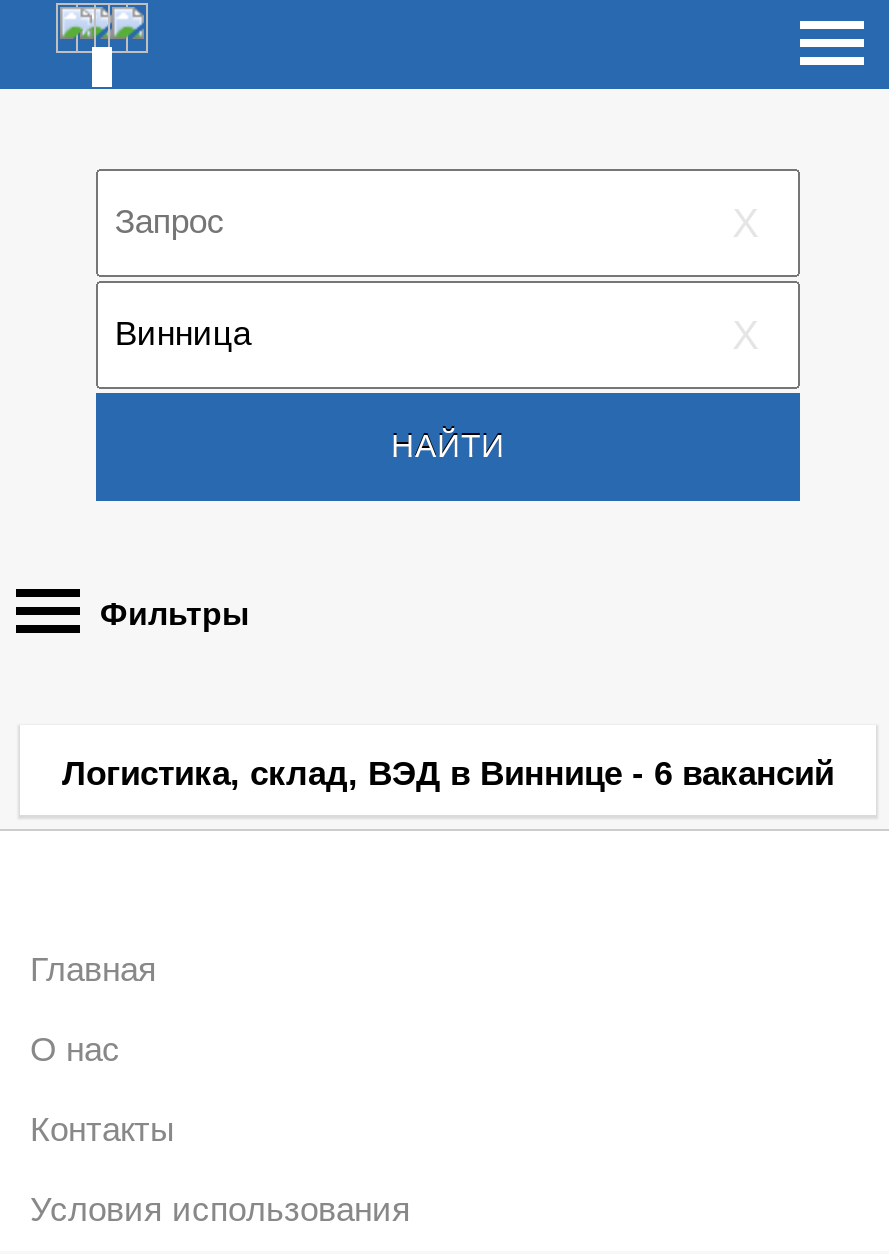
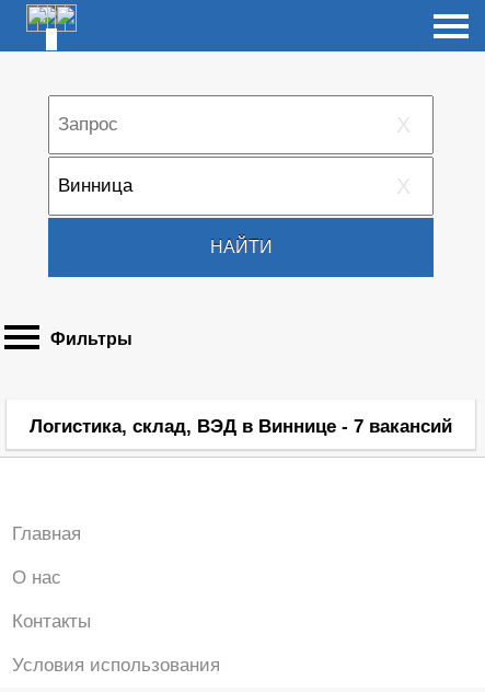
[62,755,834,793] Логистика, склад, ВЭД в Виннице - 6 вакансий -> [30,416,452,437] Логистика, склад, ВЭД в Виннице - 7 вакансий

